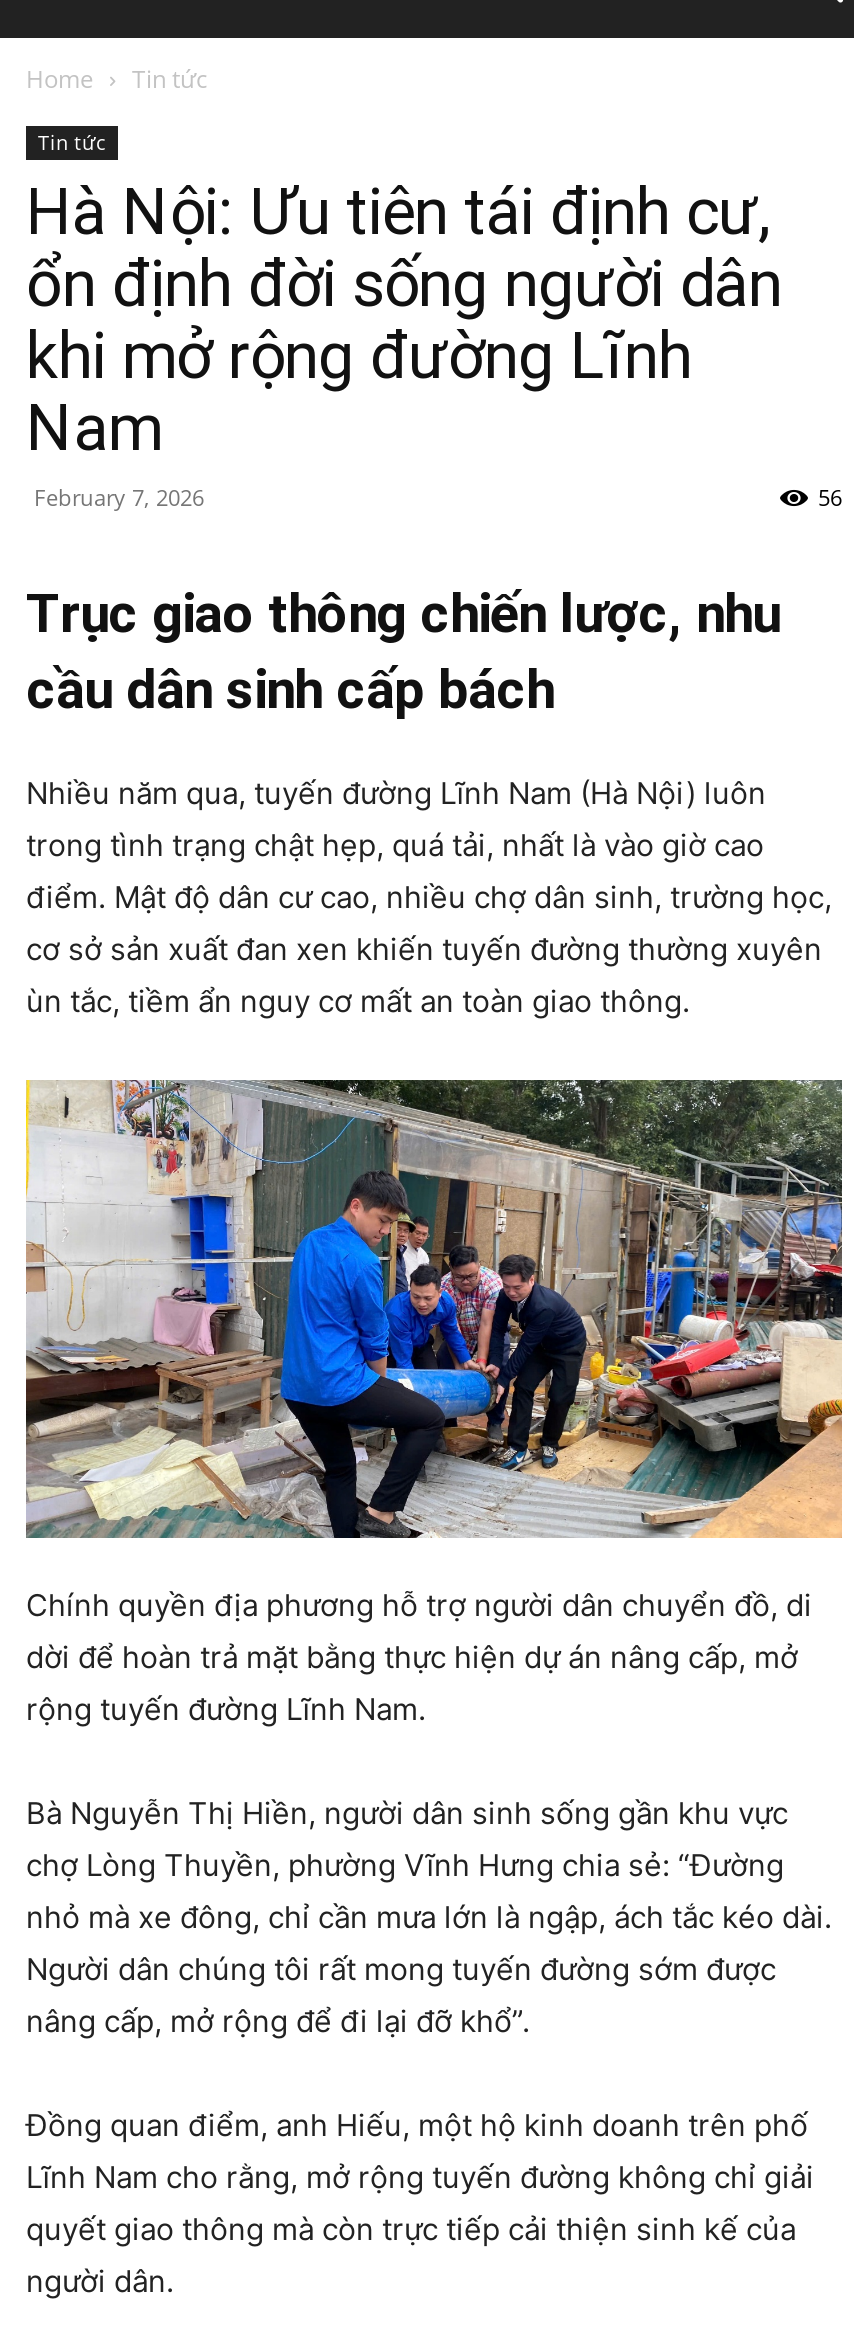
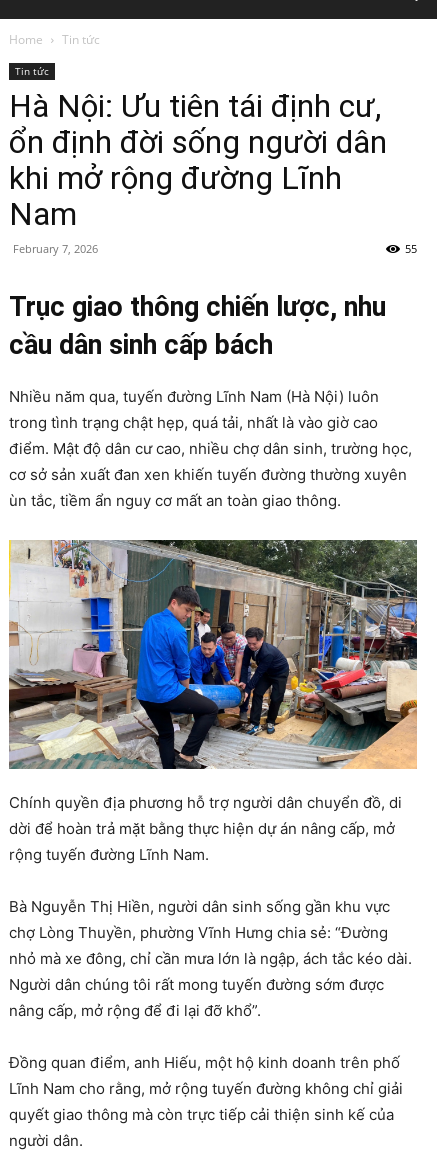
[818,482,842,512] 56 -> [405,241,417,256] 55

